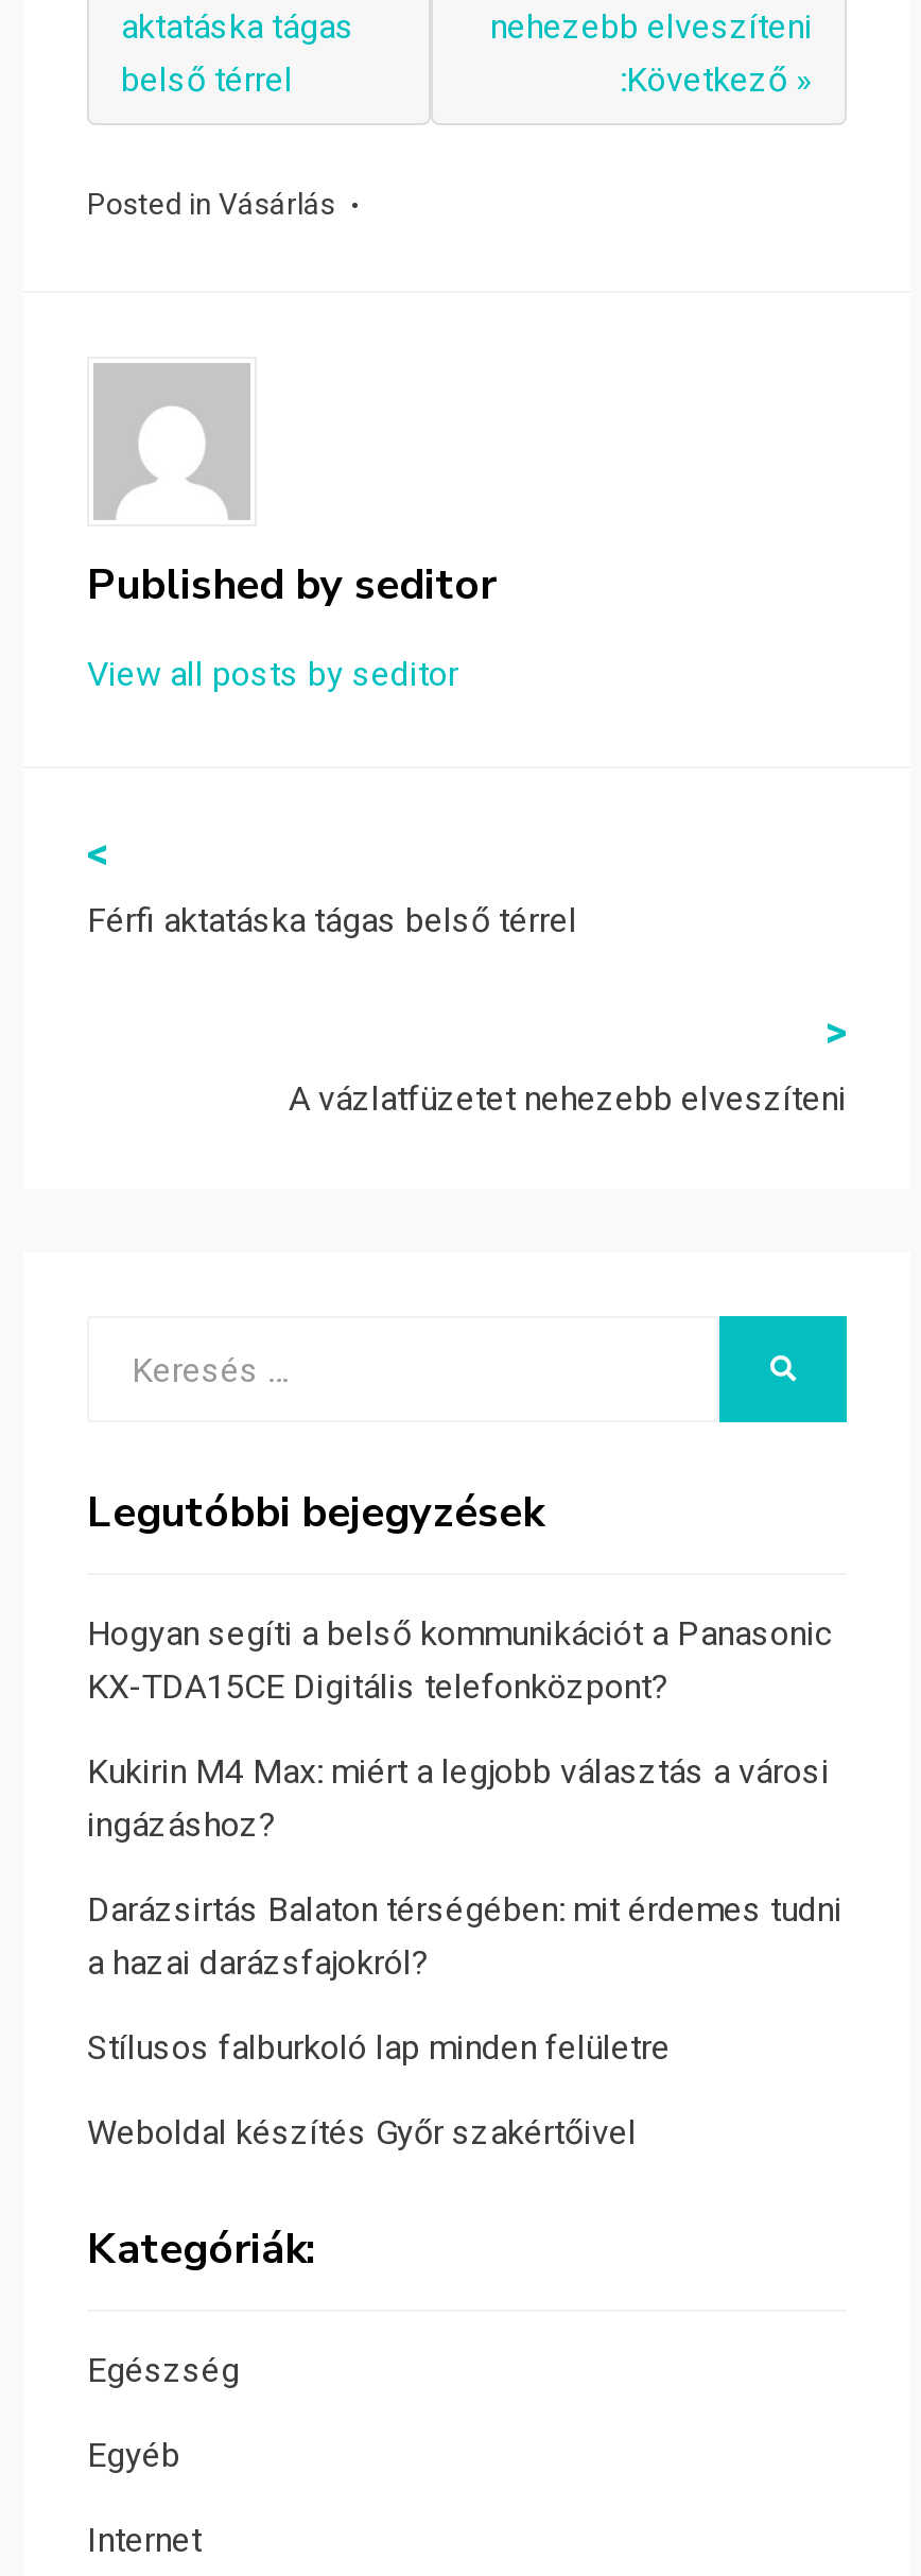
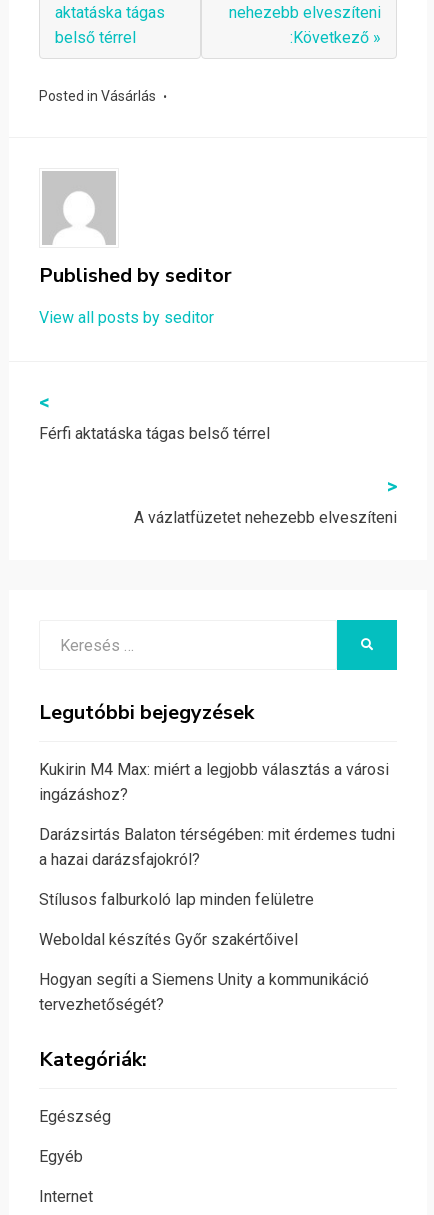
[87,1614,832,1707] Hogyan segíti a belső kommunikációt a Panasonic | KX-TDA15CE Digitális telefonközpont? -> none
moved [87,1752,842,2153] -> [39,760,395,949]: Kukirin M4 Max: miért a legjobb választás a városi | ingázáshoz? | Darázsirtás Balaton térségében: mit érdemes tudni | a hazai darázsfajokról? | Stílusos falburkoló lap minden felületre | Weboldal készítés Győr szakértőivel
none -> [39,970,369,1014] Hogyan segíti a Siemens Unity a kommunikáció | tervezhetőségét?

